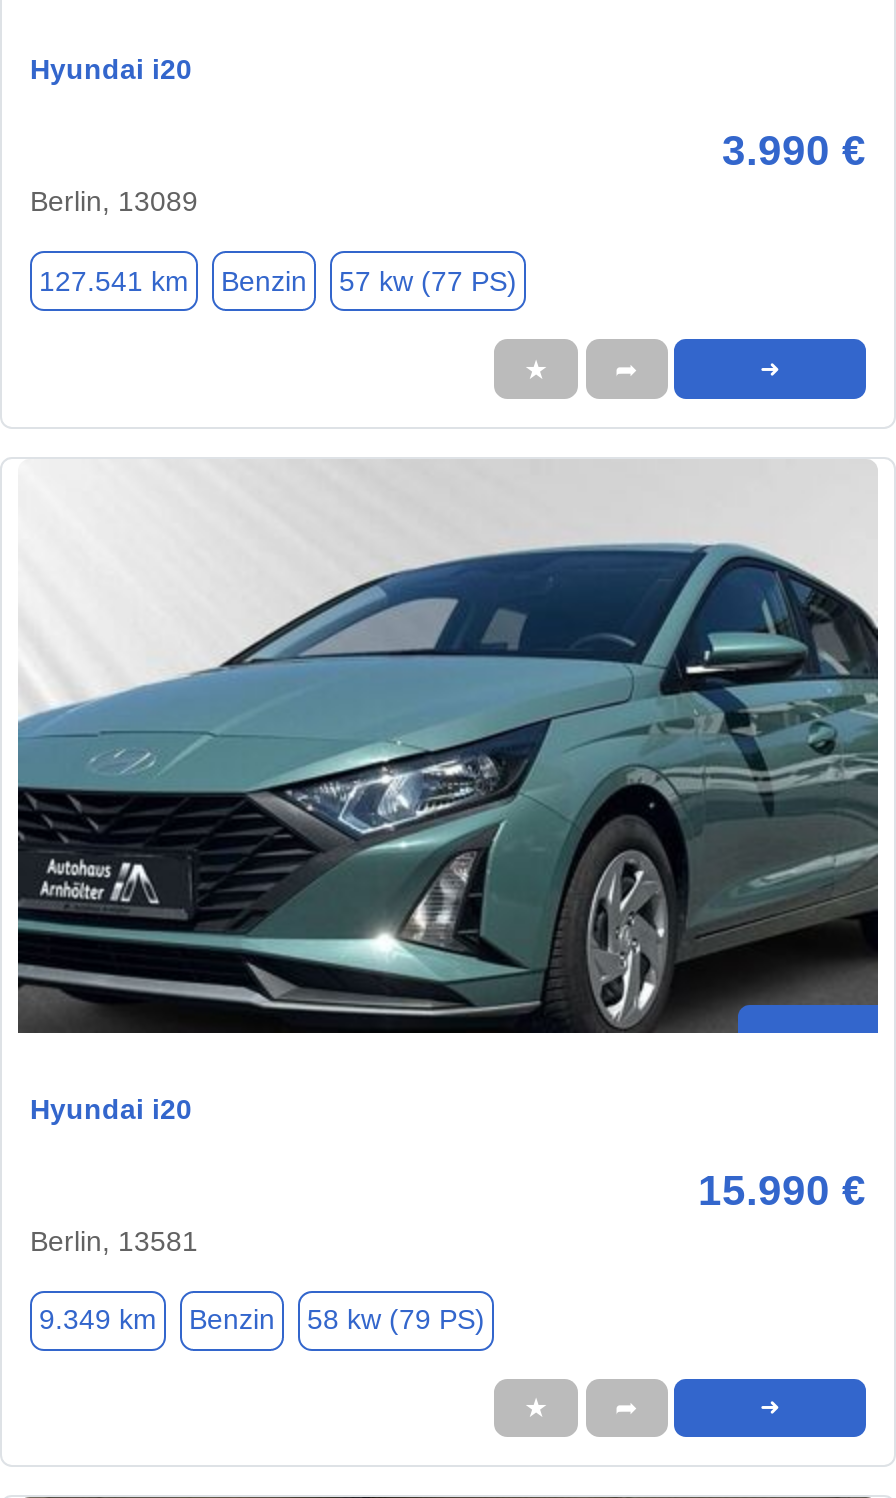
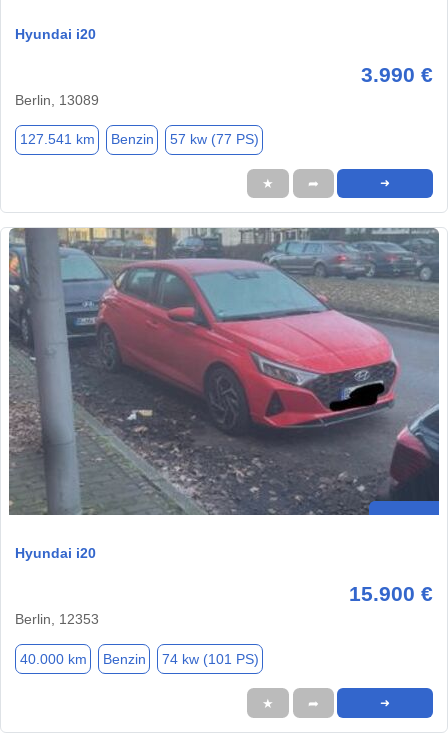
[16,458,878,1034] [image] -> [8,227,440,516] [image]
[698,1167,866,1213] 15.990 € -> [349,582,433,605] 15.900 €
[30,1225,198,1257] Berlin, 13581 -> [15,611,99,627] Berlin, 12353
[39,1304,157,1336] 9.349 km -> [19,651,86,667] 40.000 km
[307,1304,485,1336] 58 kw (79 PS) -> [161,651,258,667] 74 kw (101 PS)

